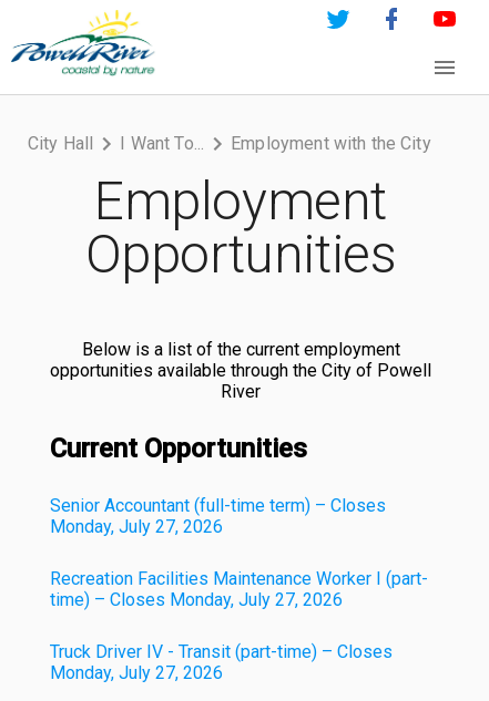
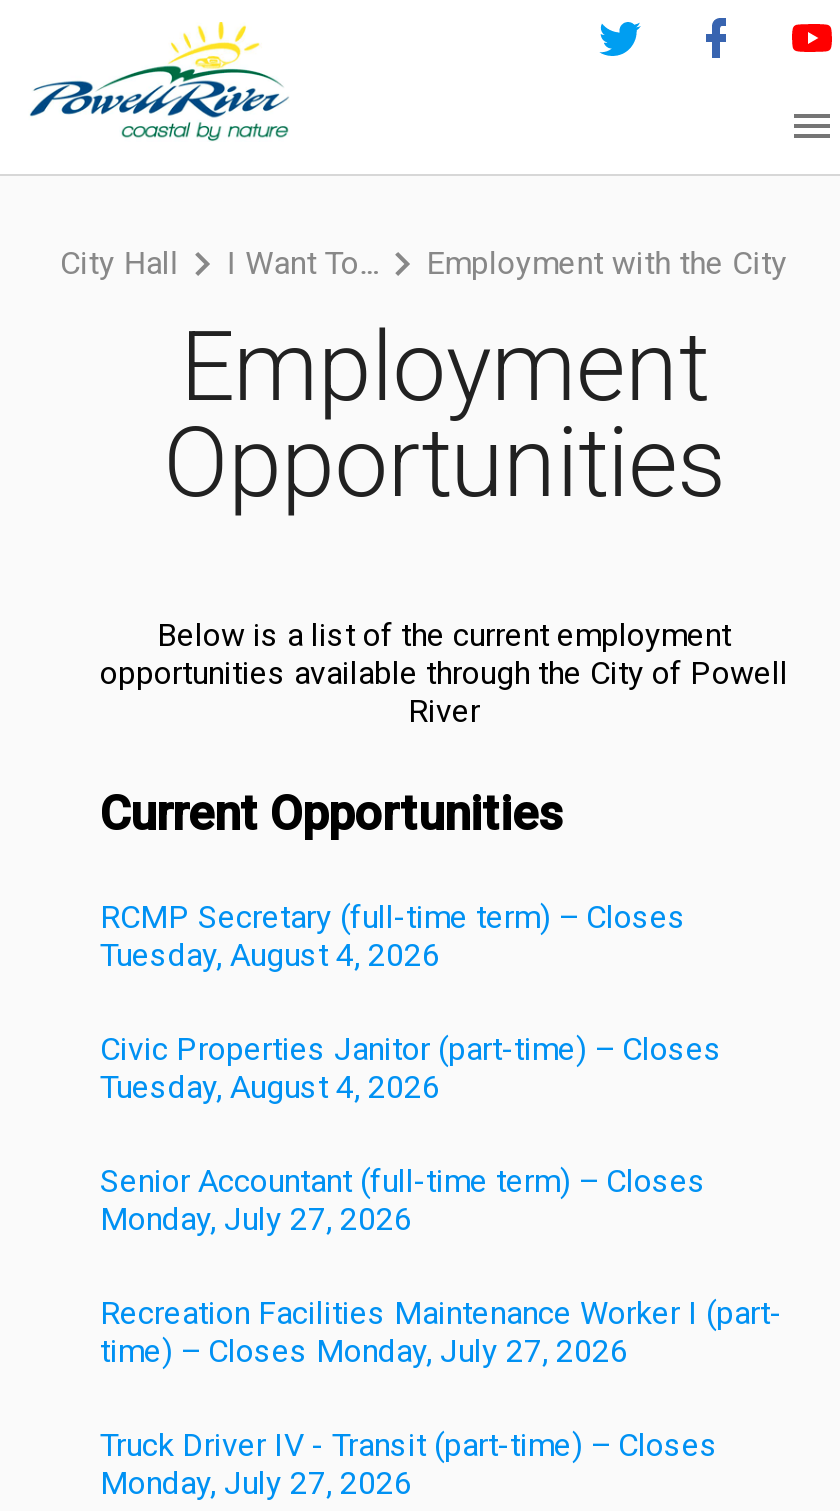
none -> [100,898,722,1106] RCMP Secretary (full-time term) – Closes | Tuesday, August 4, 2026 | Civic Properties Janitor (part-time) – Closes | Tuesday, August 4, 2026

